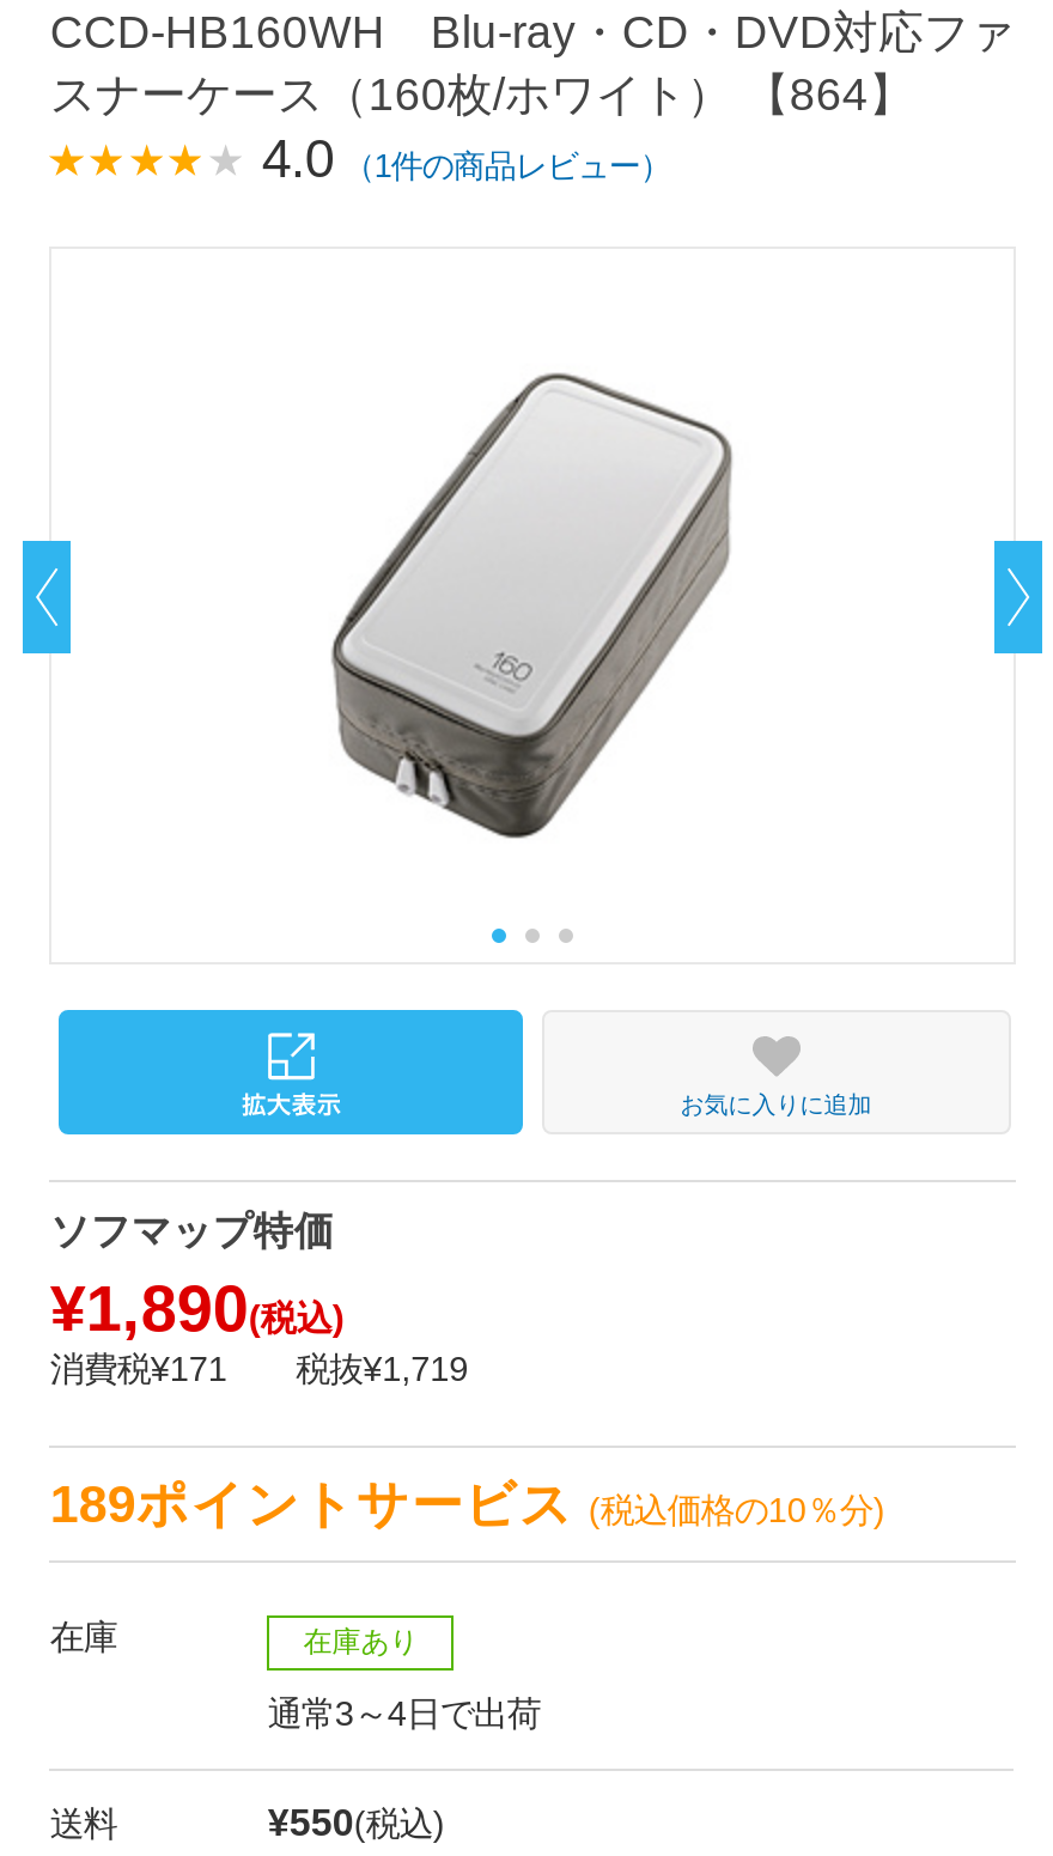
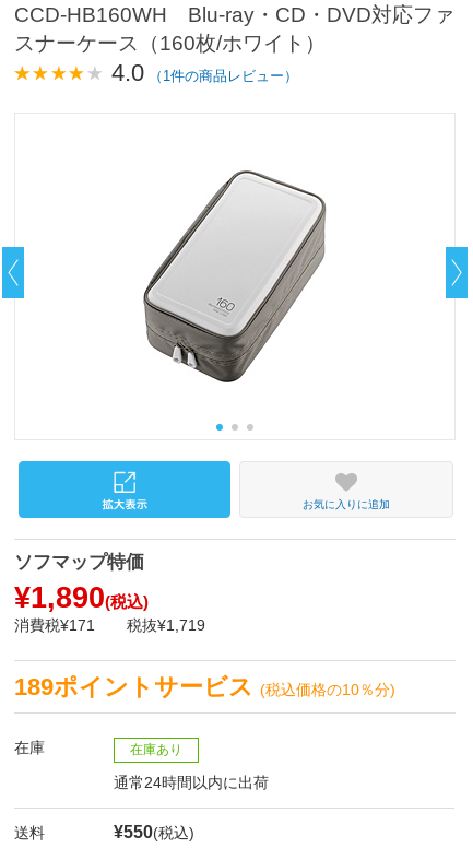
[50,68,914,119] スナーケース（160枚/ホワイト） 【864】 -> [15,31,326,54] スナーケース（160枚/ホワイト）
[268,1694,541,1732] 通常3～4日で出荷 -> [114,773,269,791] 通常24時間以内に出荷

